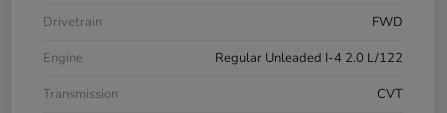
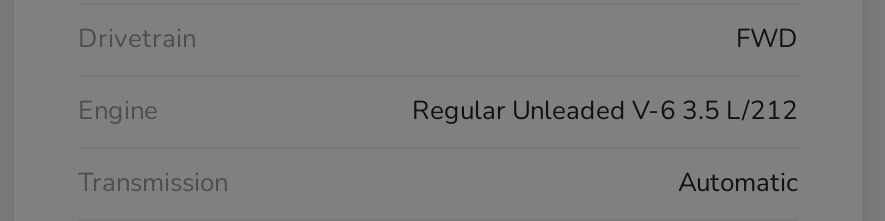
[215,49,403,67] Regular Unleaded I-4 2.0 L/122 -> [412,93,798,129] Regular Unleaded V-6 3.5 L/212
[377,85,403,103] CVT -> [678,165,798,201] Automatic

